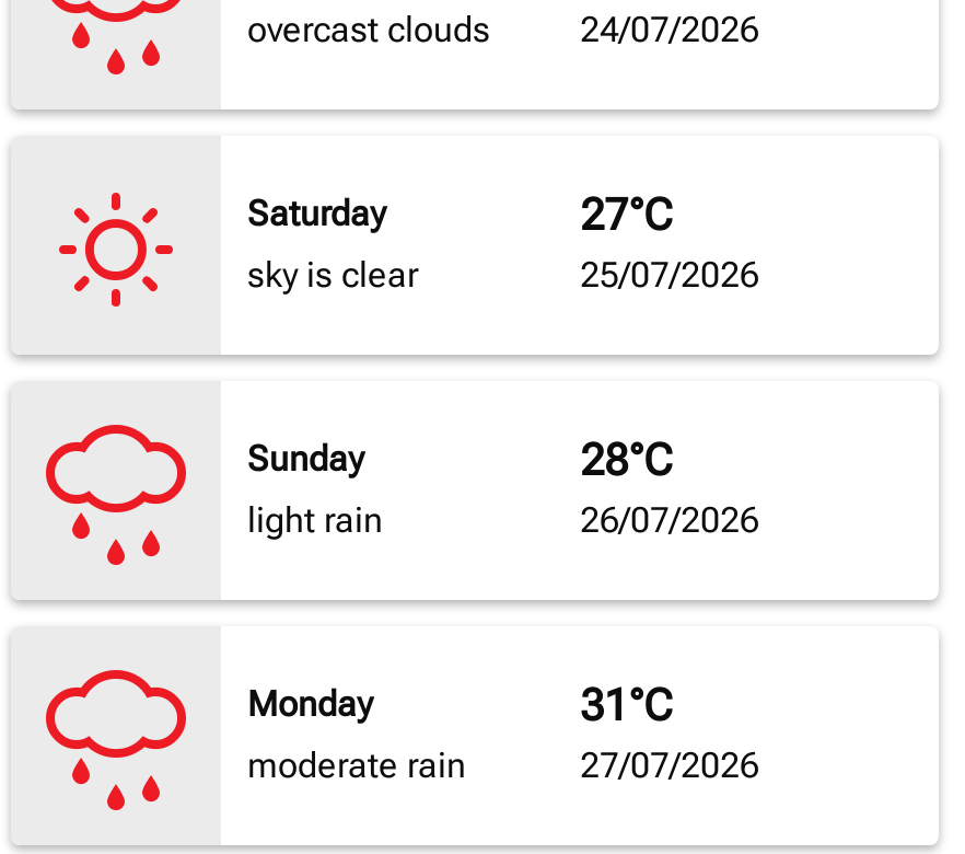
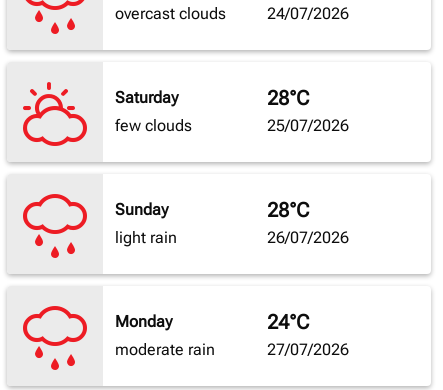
[46,180,418,320] [image] | sky is clear -> [22,81,192,147] [image] | few clouds
[580,189,672,242] 27°C -> [267,86,309,110] 28°C
[580,679,672,732] 31°C -> [267,310,309,334] 24°C

